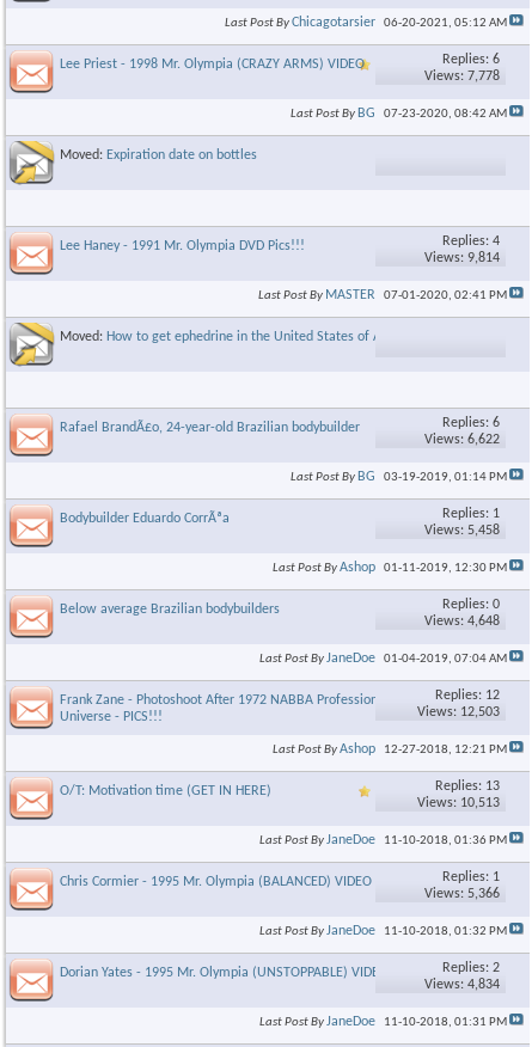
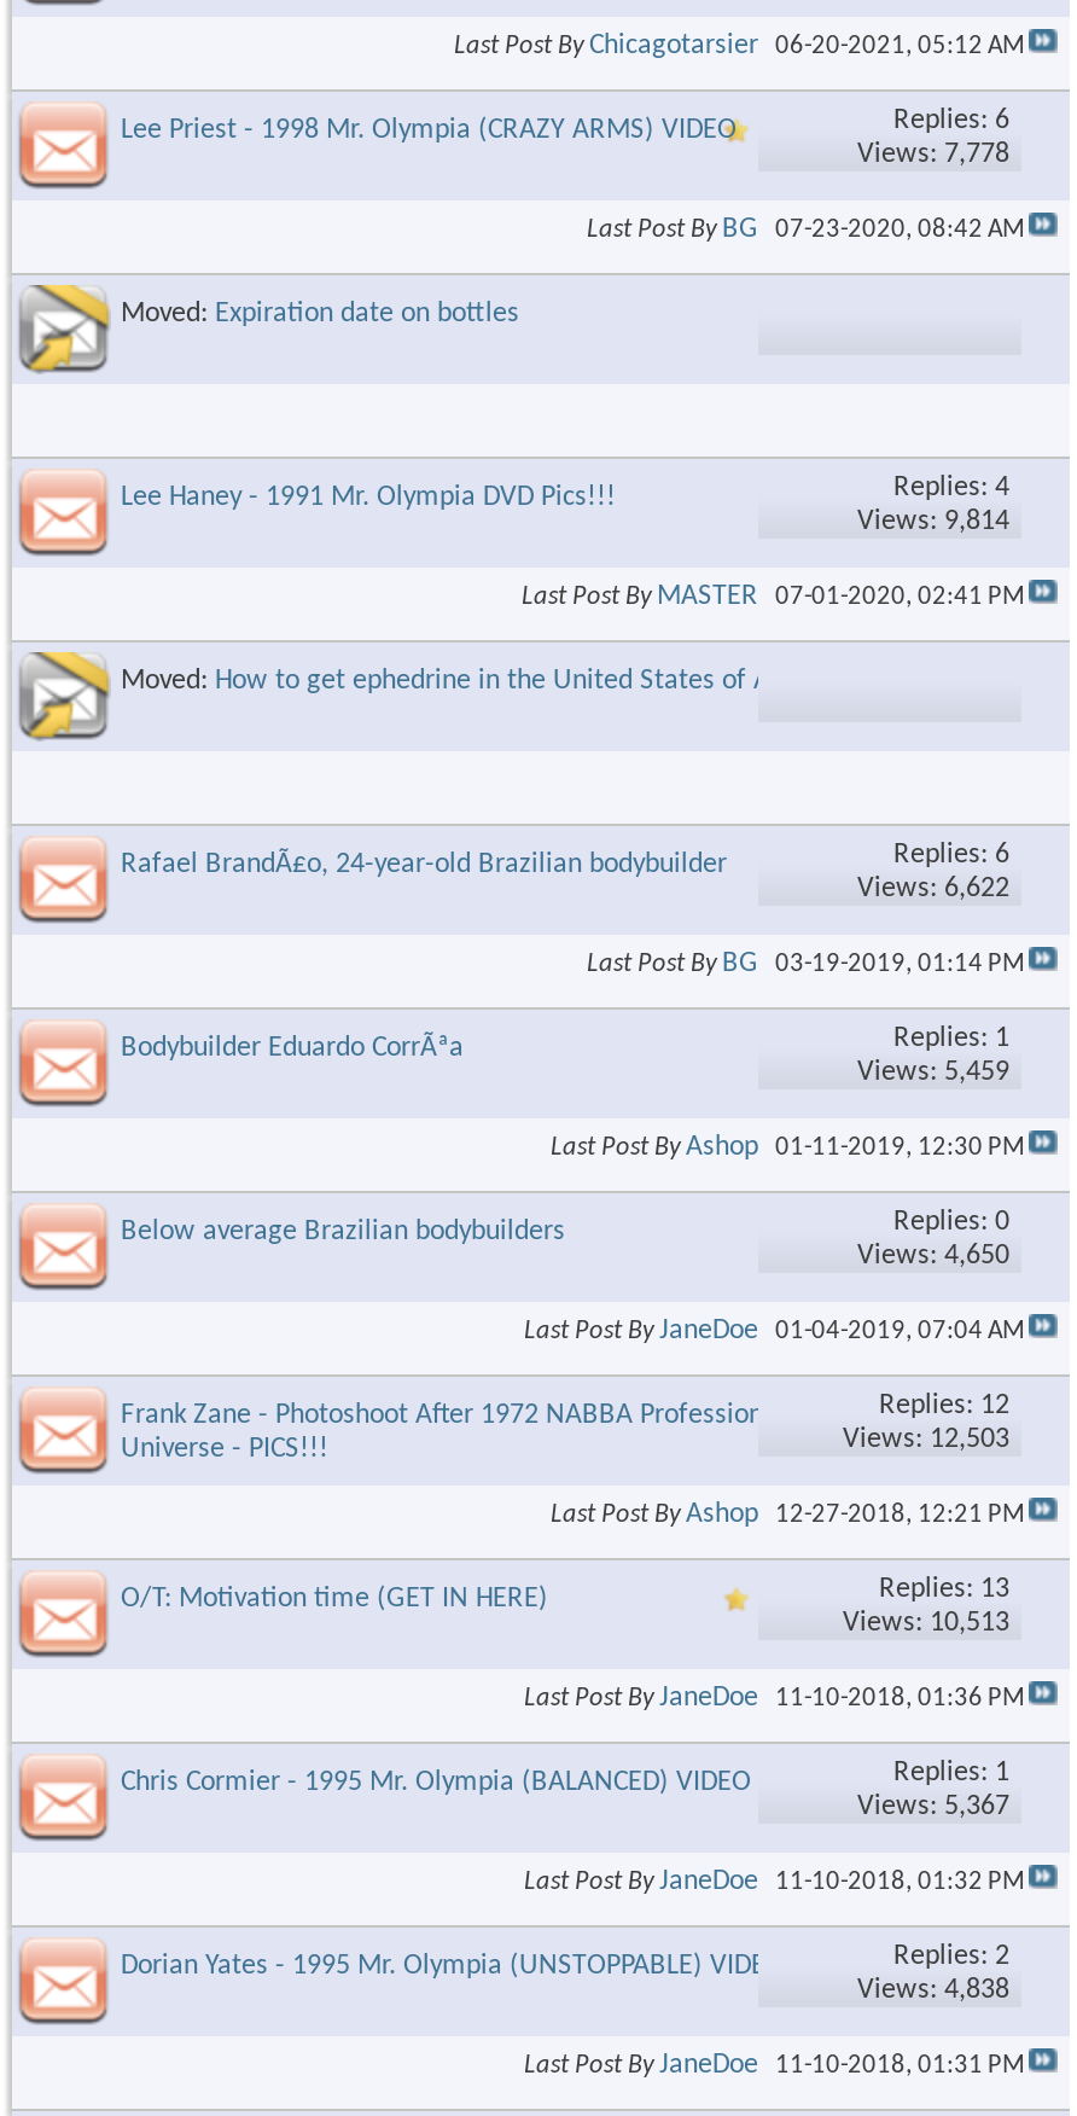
[424,523,500,538] Views: 5,458 -> [857,1058,1009,1087] Views: 5,459
[424,614,500,629] Views: 4,648 -> [857,1242,1009,1271] Views: 4,650
[424,887,500,901] Views: 5,366 -> [857,1792,1009,1821] Views: 5,367
[424,978,500,992] Views: 4,834 -> [857,1976,1009,2005] Views: 4,838

